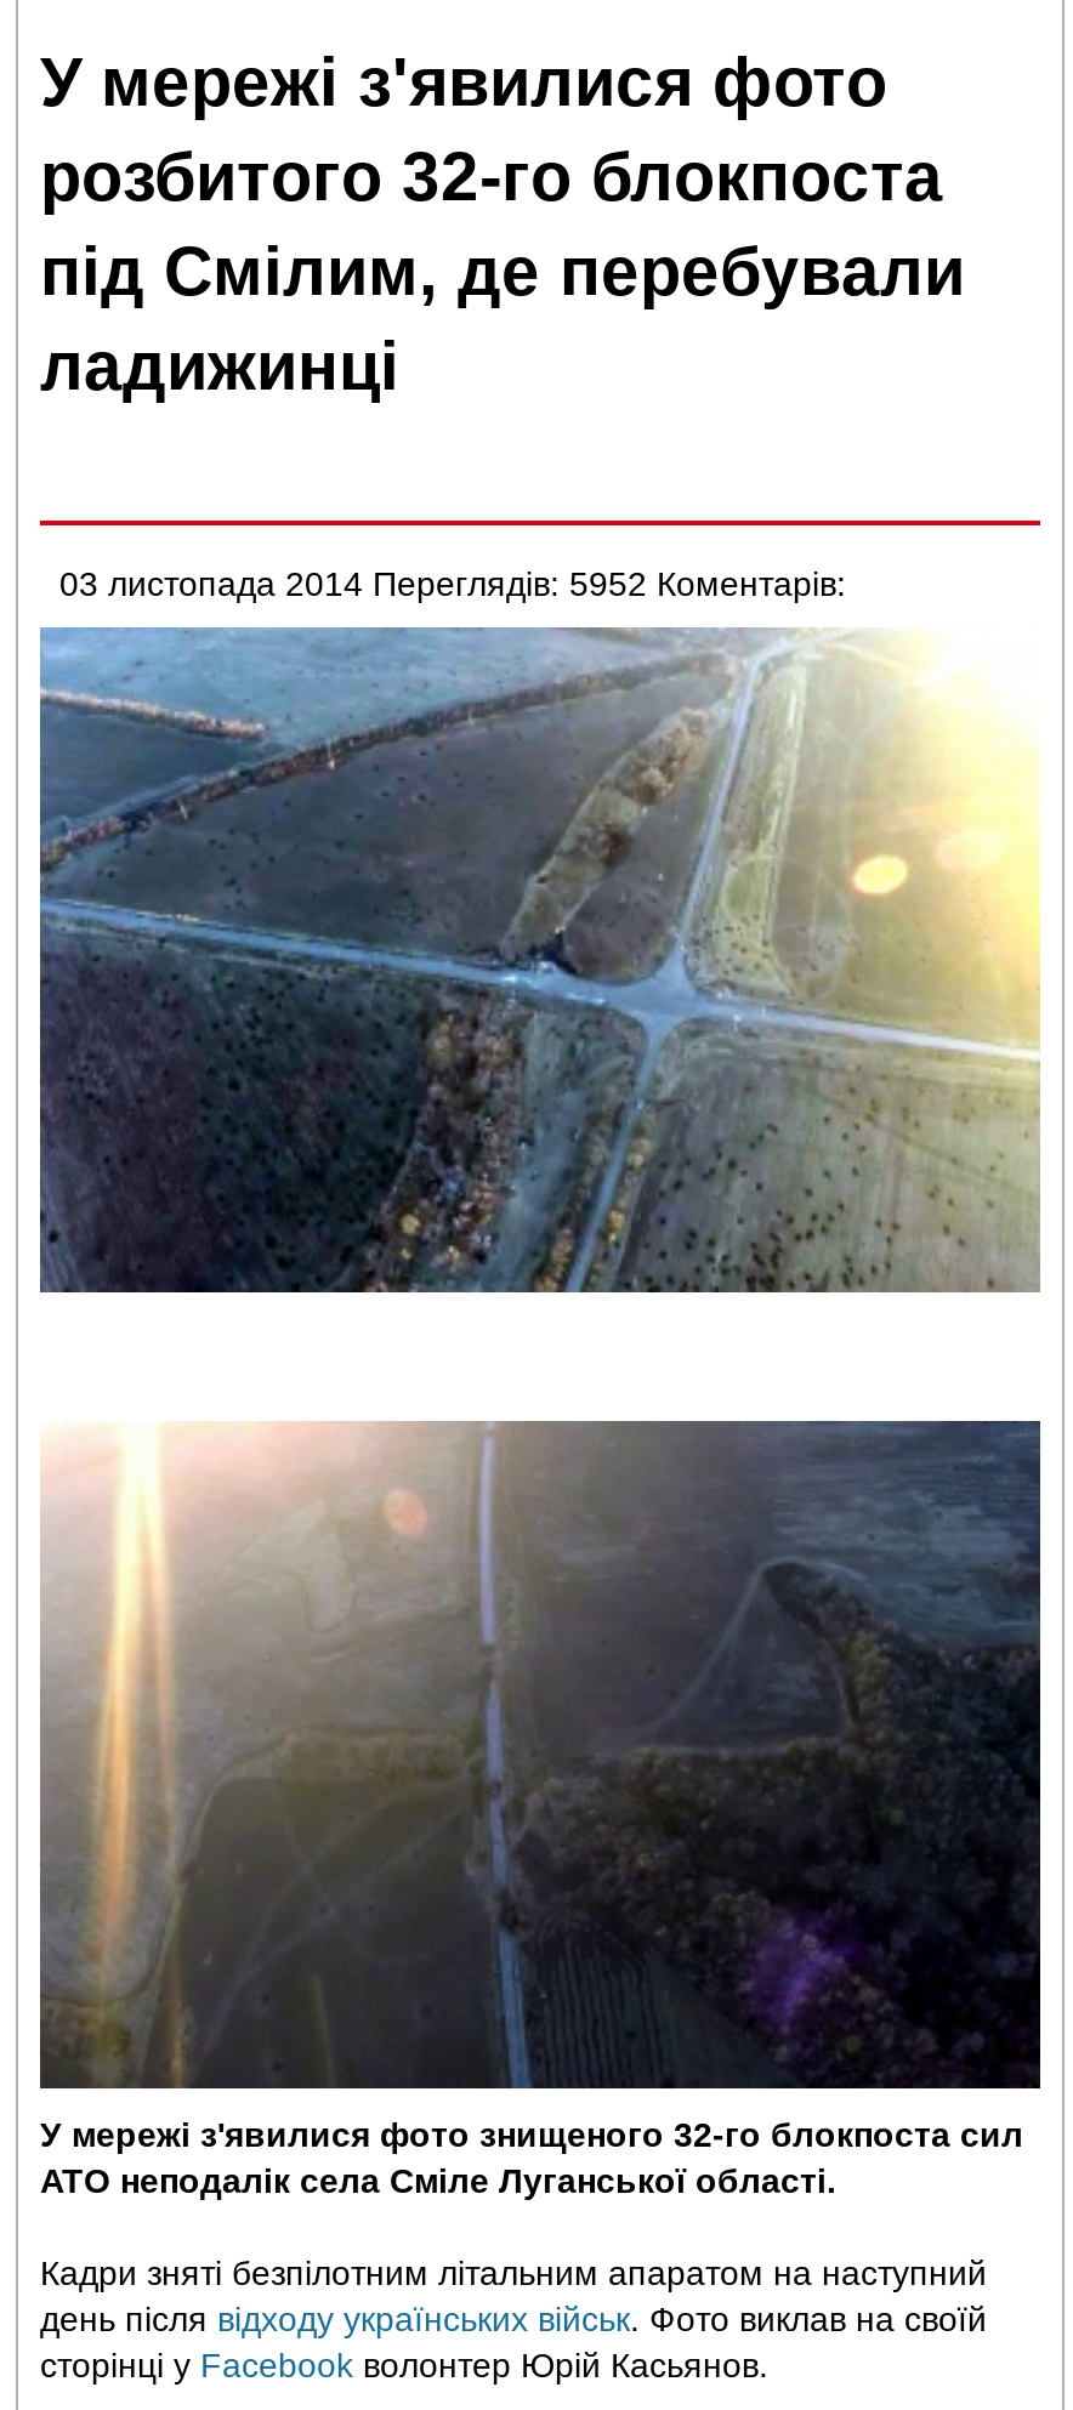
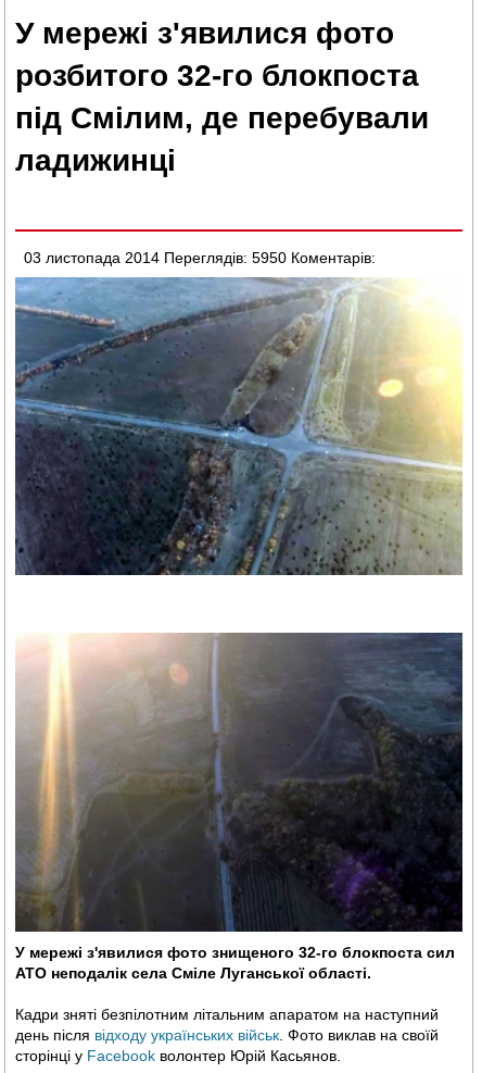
[59,565,846,603] 03 листопада 2014 Переглядів: 5952 Коментарів: -> [24,249,376,266] 03 листопада 2014 Переглядів: 5950 Коментарів:

